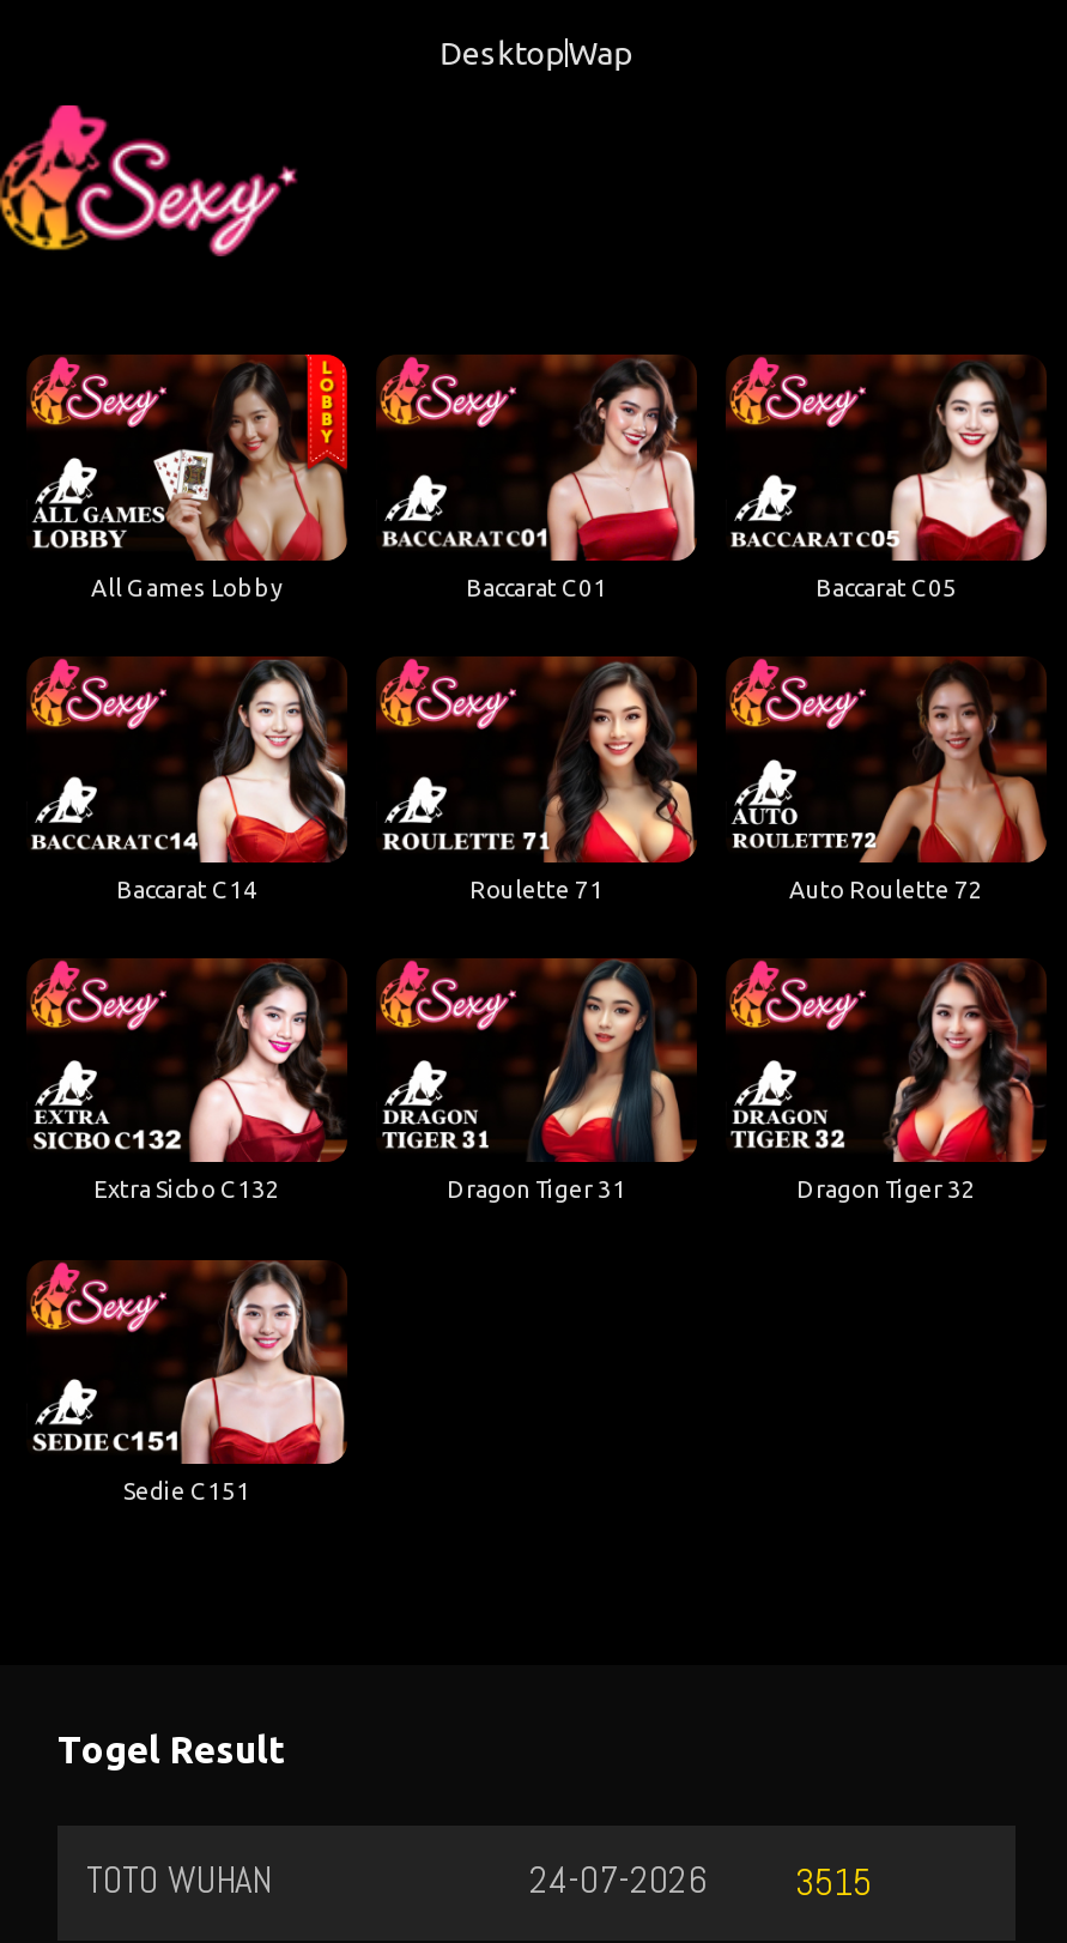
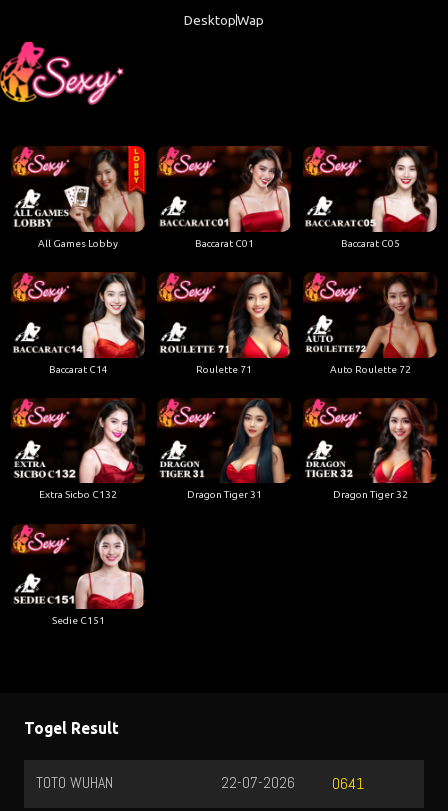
[529,1857,707,1905] 24-07-2026 -> [221,773,295,793] 22-07-2026
[795,1858,872,1906] 3515 -> [332,774,364,794] 0641

